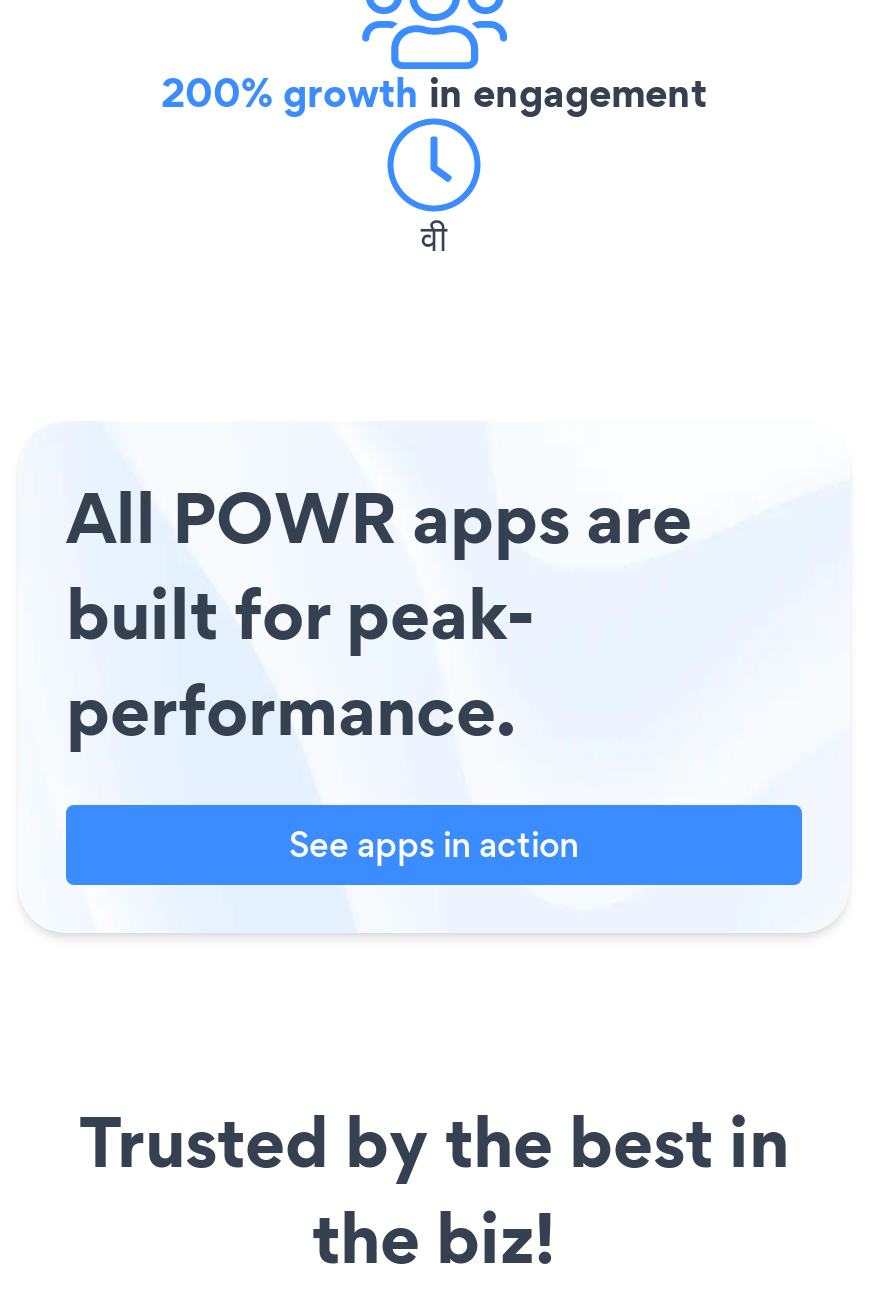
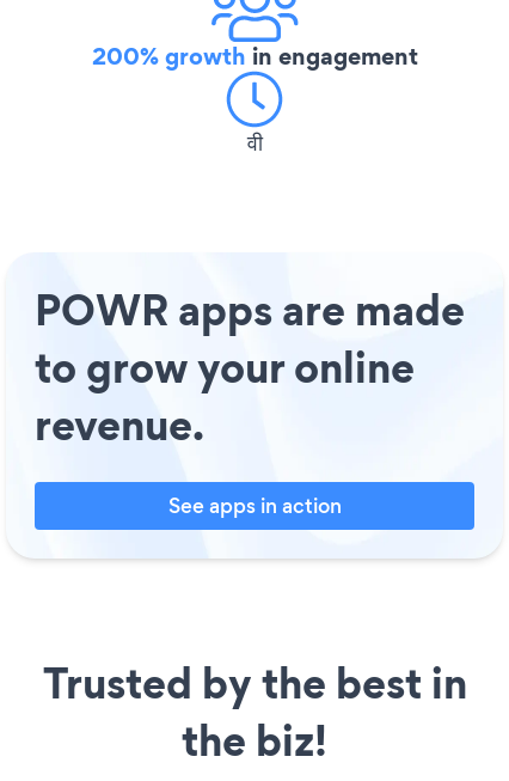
[66,468,692,760] All POWR apps are | built for peak- | performance. -> [35,280,465,454] POWR apps are made | to grow your online | revenue.

